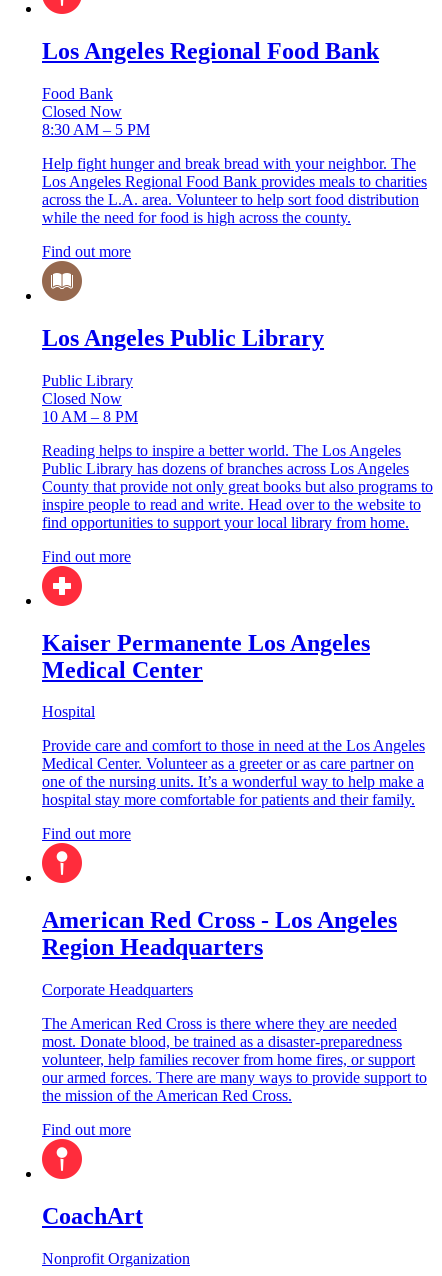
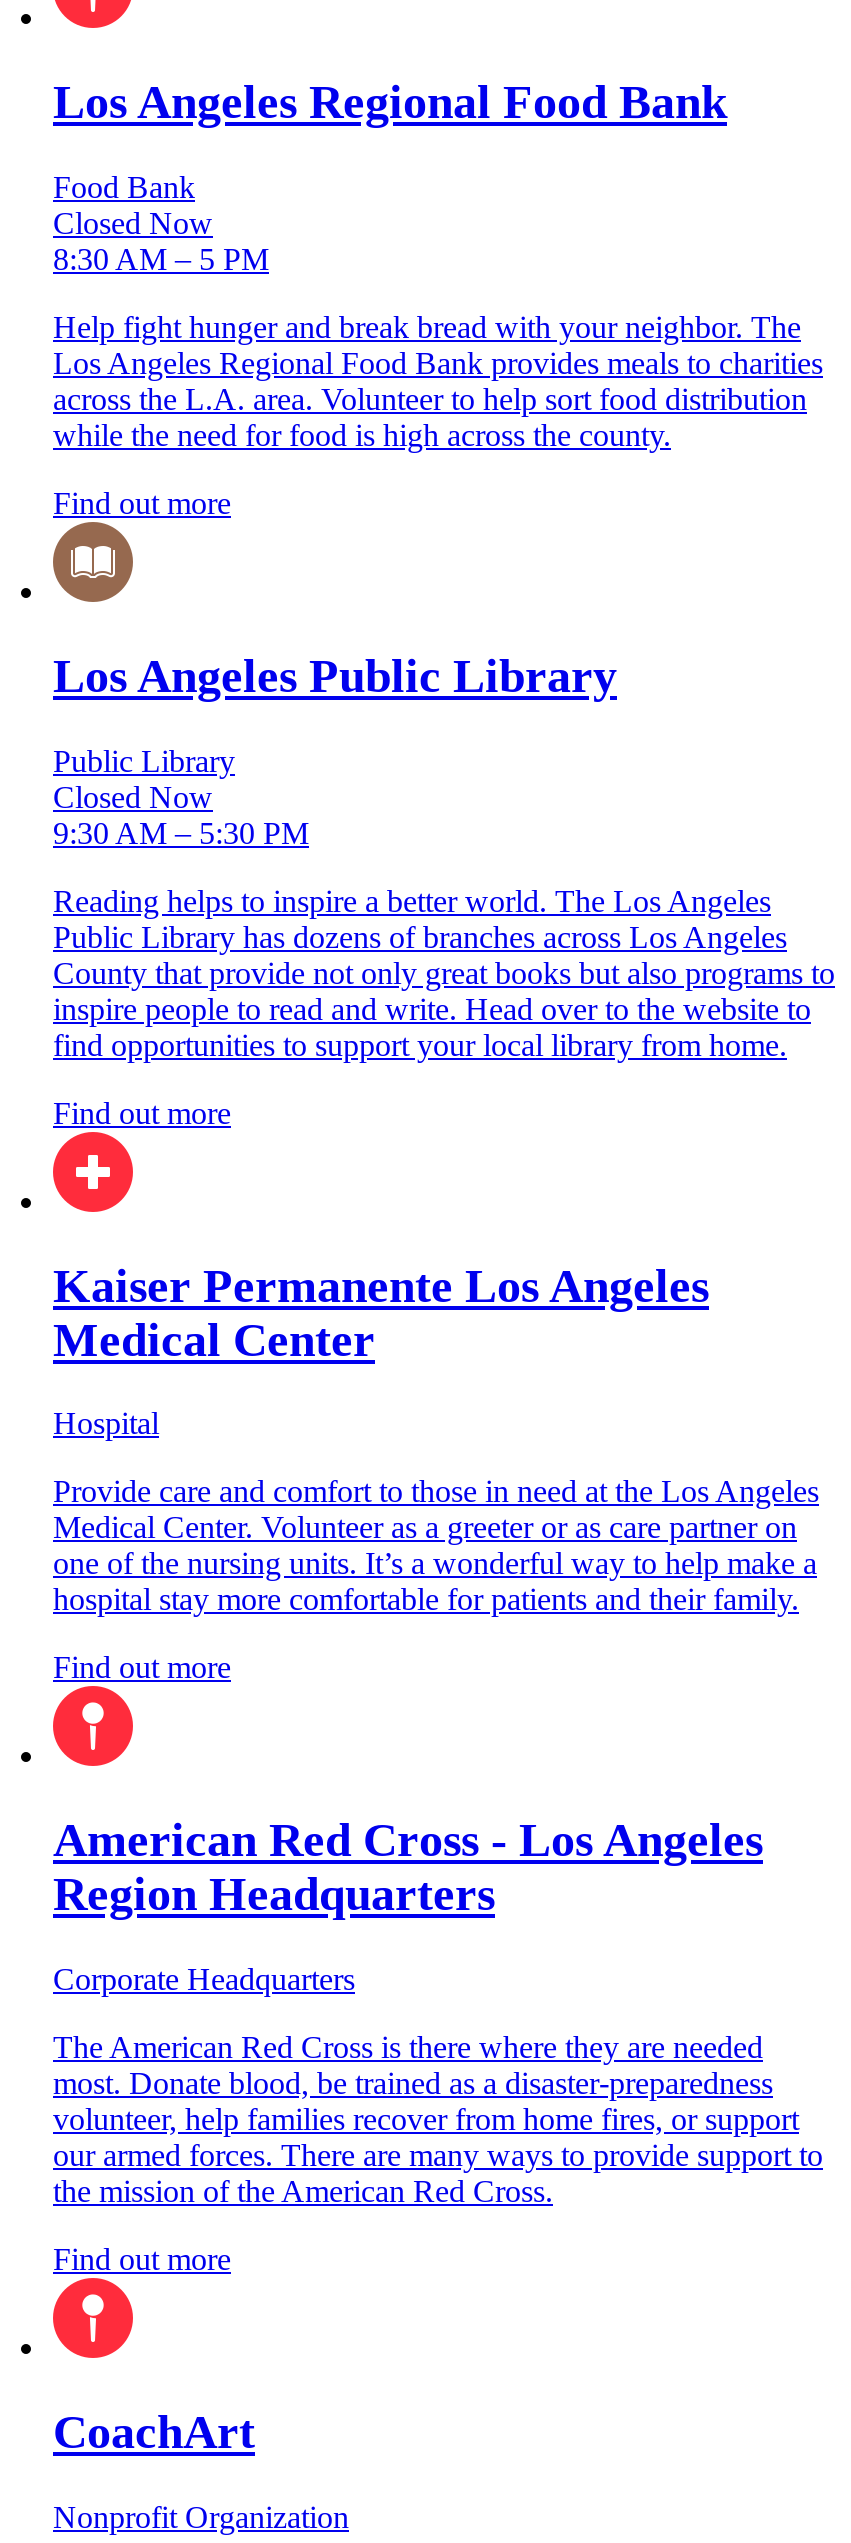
[42,408,138,425] 10 AM – 8 PM -> [53,815,309,849] 9:30 AM – 5:30 PM

